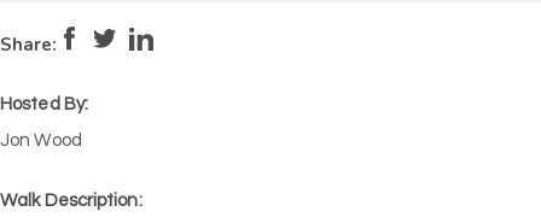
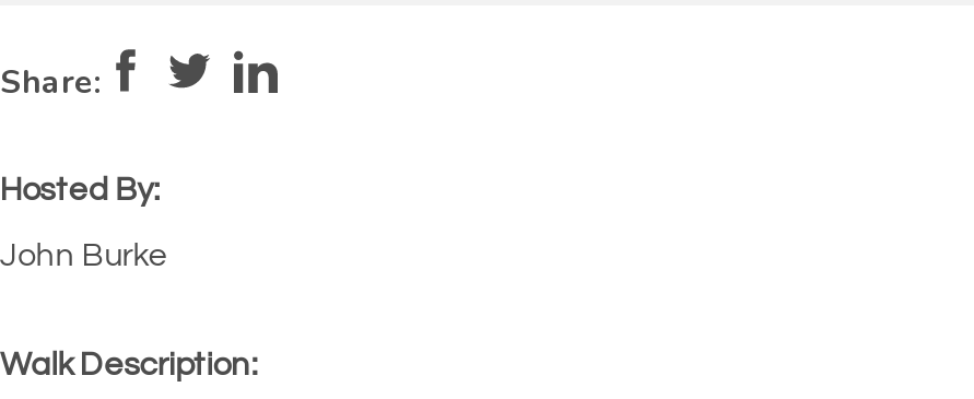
[0,132,82,150] Jon Wood -> [0,239,168,272] John Burke

